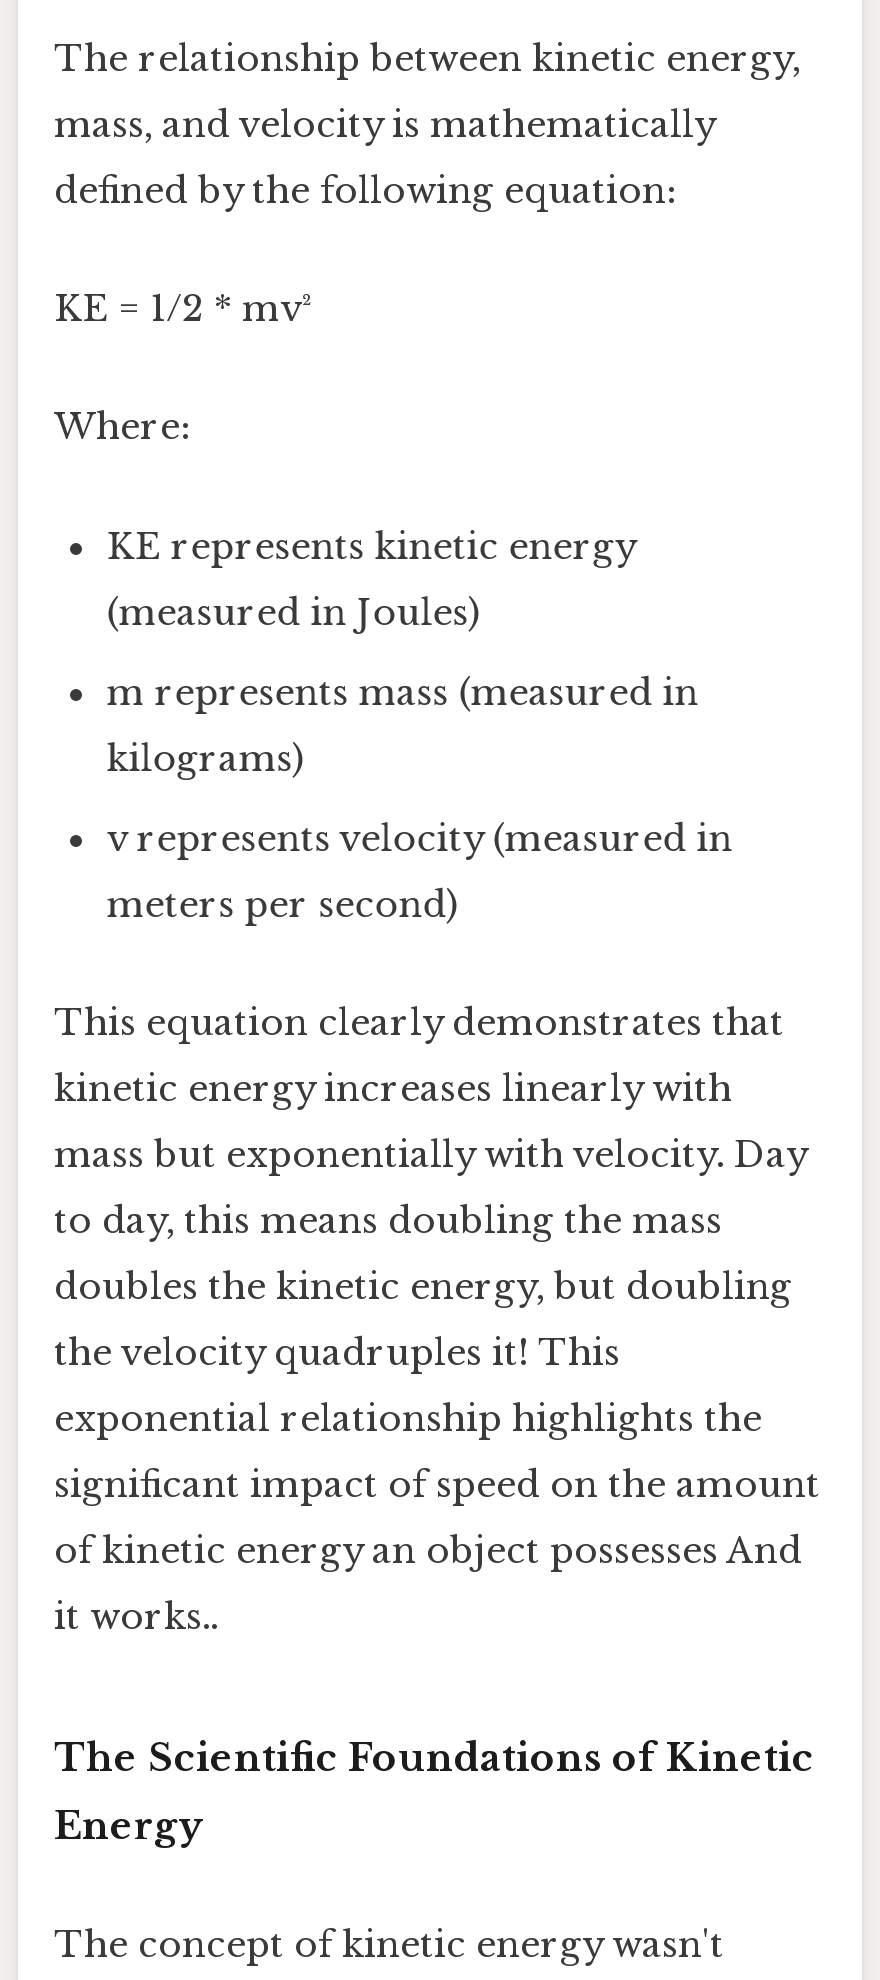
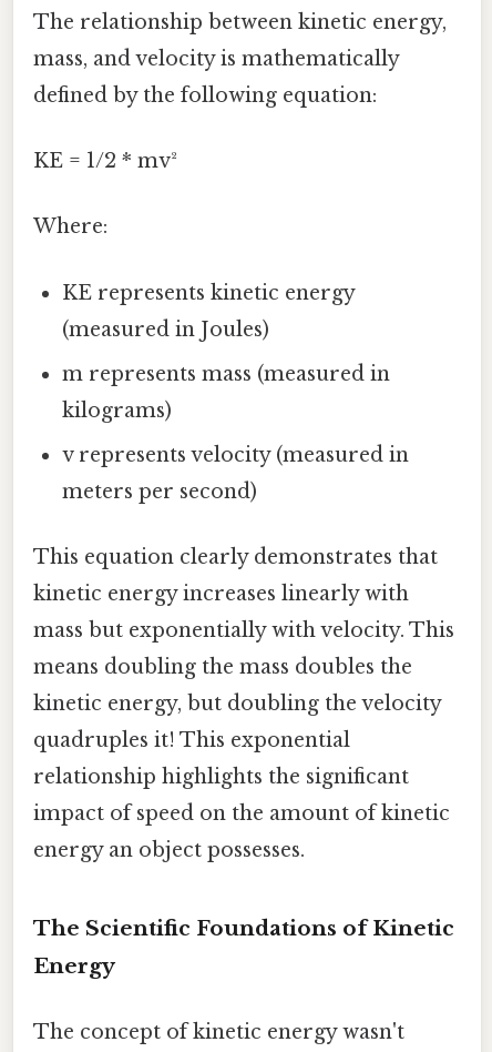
[54,1133,820,1639] mass but exponentially with velocity. Day | to day, this means doubling the mass | doubles the kinetic energy, but doubling | the velocity quadruples it! This | exponential relationship highlights the | significant impact of speed on the amount | of kinetic energy an object possesses And | it works.. -> [33,618,454,862] mass but exponentially with velocity. This | means doubling the mass doubles the | kinetic energy, but doubling the velocity | quadruples it! This exponential | relationship highlights the significant | impact of speed on the amount of kinetic | energy an object possesses.

